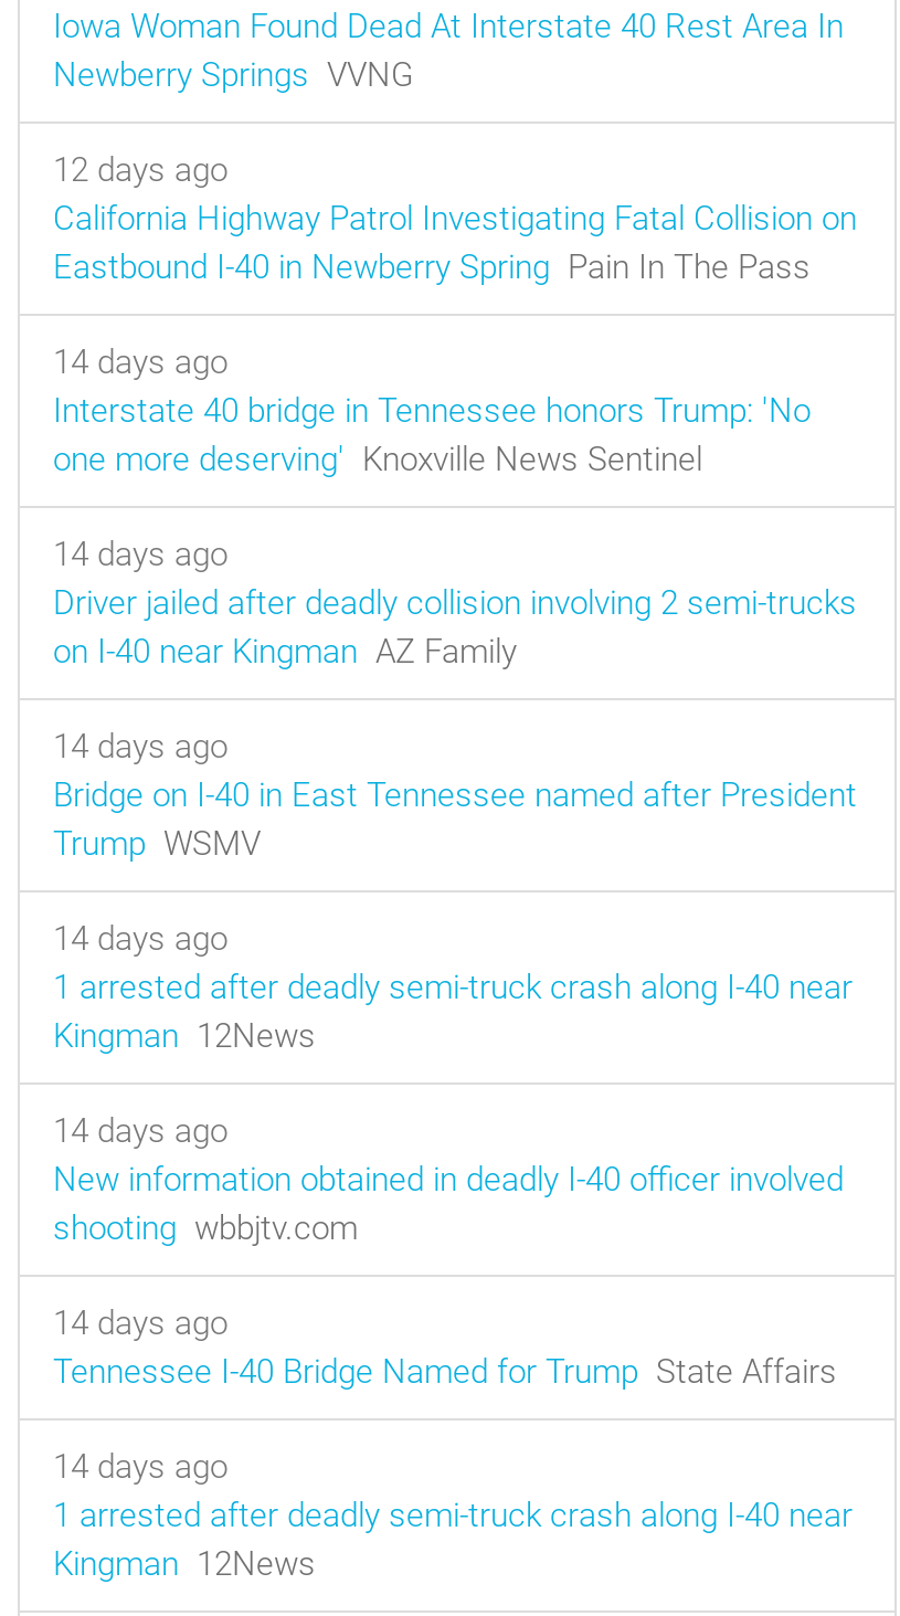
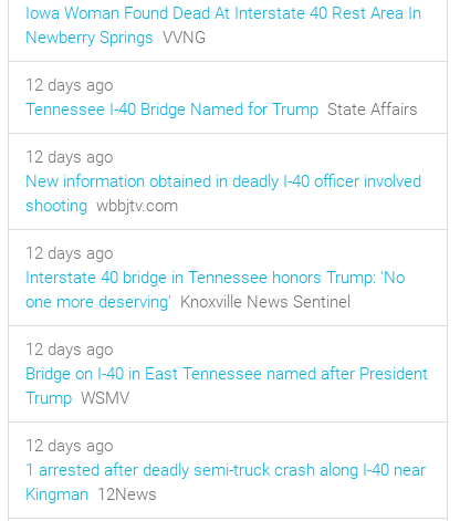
[53,199,857,1151] California Highway Patrol Investigating Fatal Collision on | Eastbound I-40 in Newberry Spring Pain In The Pass | 14 days ago | 14 days ago | Driver jailed after deadly collision involving 2 semi-trucks | on I-40 near Kingman AZ Family | 14 days ago | 14 days ago | 1 arrested after deadly semi-truck crash along I-40 near | Kingman 12News | 14 days ago -> [25,147,113,167] 12 days ago
moved [53,391,811,479] -> [25,268,405,312]: Interstate 40 bridge in Tennessee honors Trump: 'No | one more deserving' Knoxville News Sentinel
moved [53,775,857,864] -> [25,364,428,408]: Bridge on I-40 in East Tennessee named after President | Trump WSMV
moved [53,1160,844,1248] -> [25,171,421,216]: New information obtained in deadly I-40 officer involved | shooting wbbjtv.com
[53,1303,227,1487] 14 days ago | 14 days ago -> [25,243,113,456] 12 days ago | 12 days ago | 12 days ago
moved [53,1352,837,1392] -> [25,100,418,119]: Tennessee I-40 Bridge Named for Trump State Affairs

